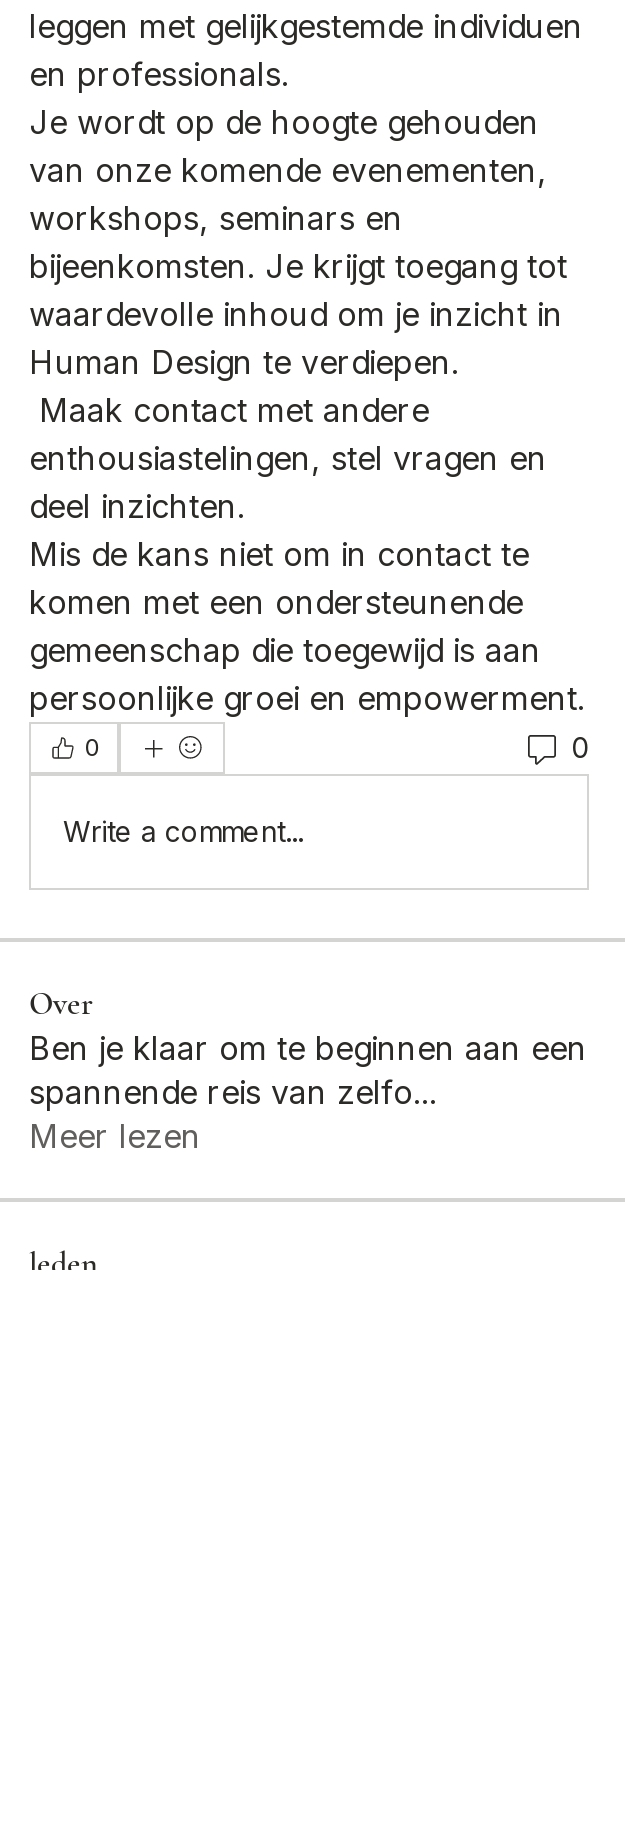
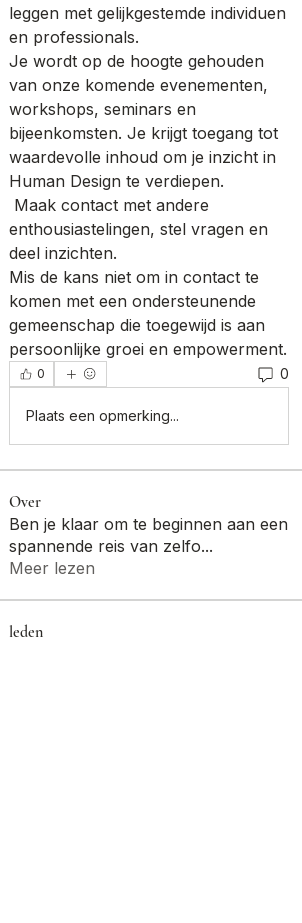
[63,815,303,849] Write a comment... -> [26,407,179,424] Plaats een opmerking...

